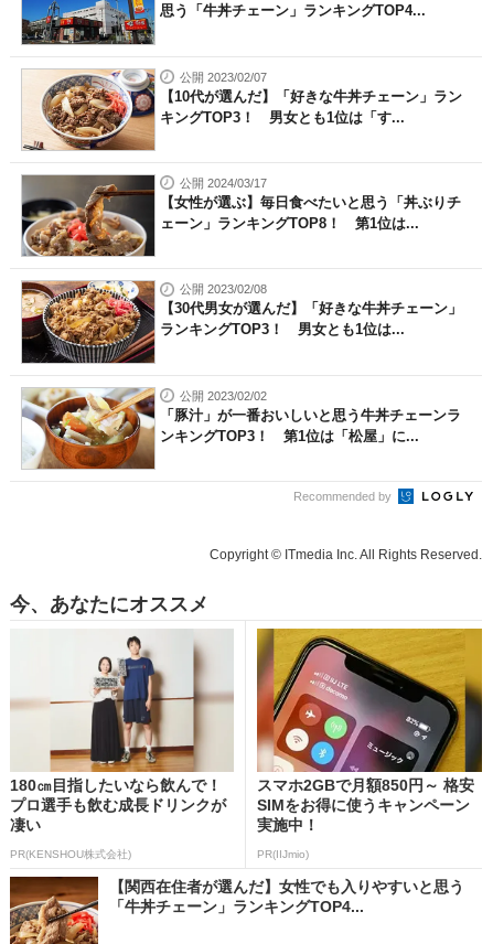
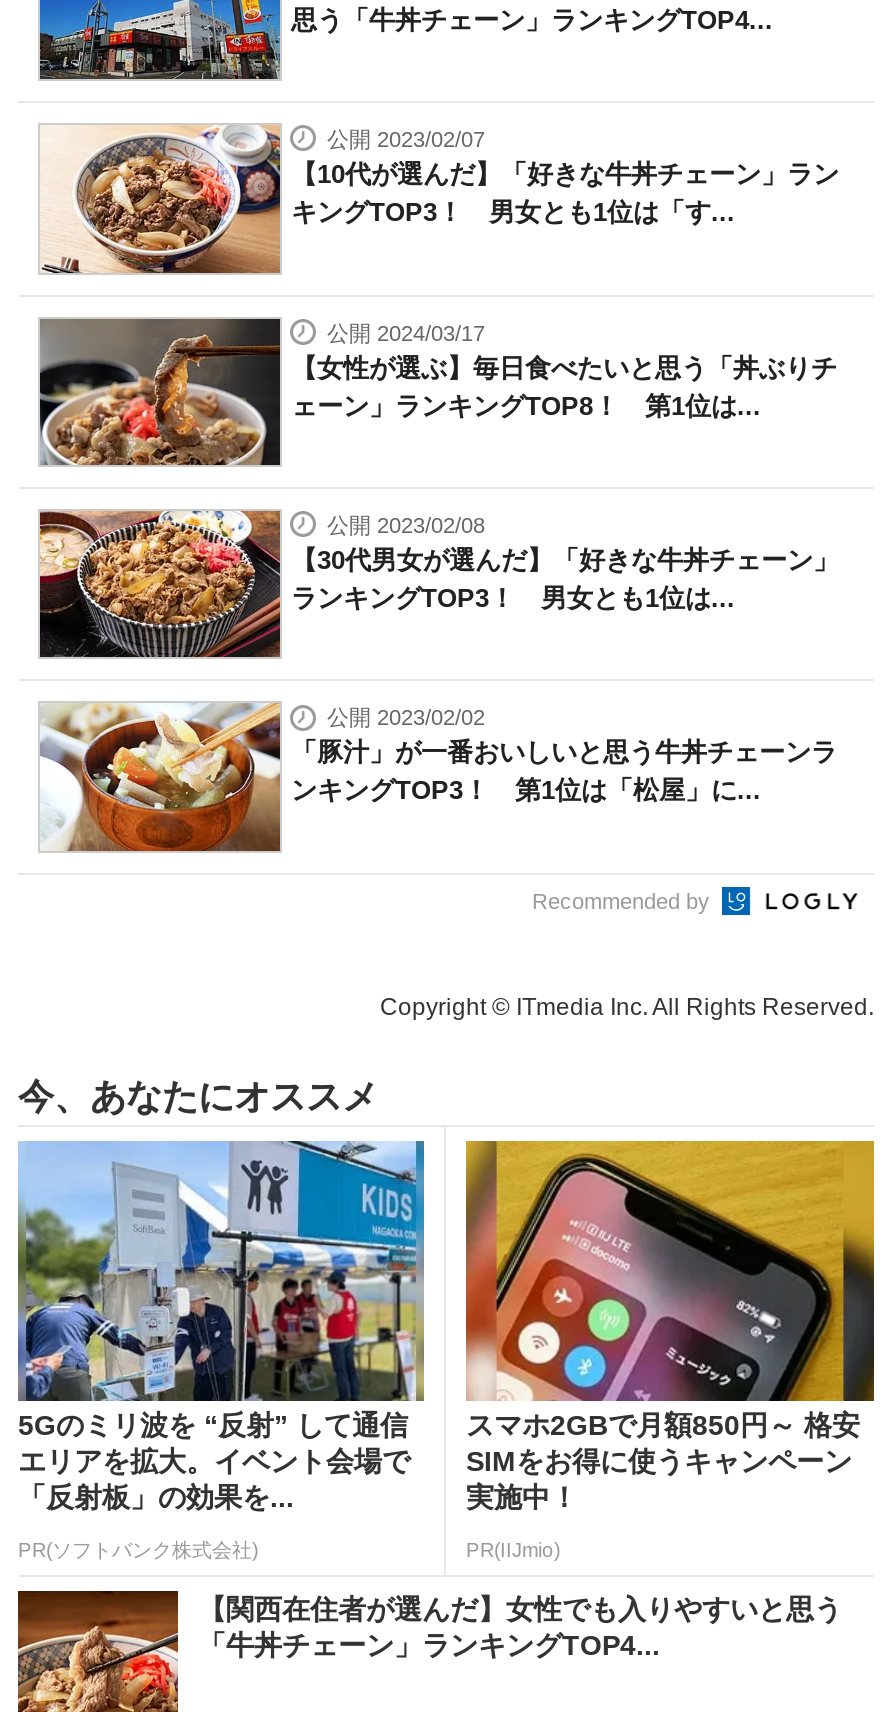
[10,630,234,834] [image] | 180㎝目指したいなら飲んで！ | プロ選手も飲む成長ドリンクが | 凄い -> [16,1140,426,1513] [image] | 5Gのミリ波を “反射” して通信 | エリアを拡大。イベント会場で | 「反射板」の効果を...
[10,848,131,861] PR(KENSHOU株式会社) -> [18,1539,258,1561] PR(ソフトバンク株式会社)

